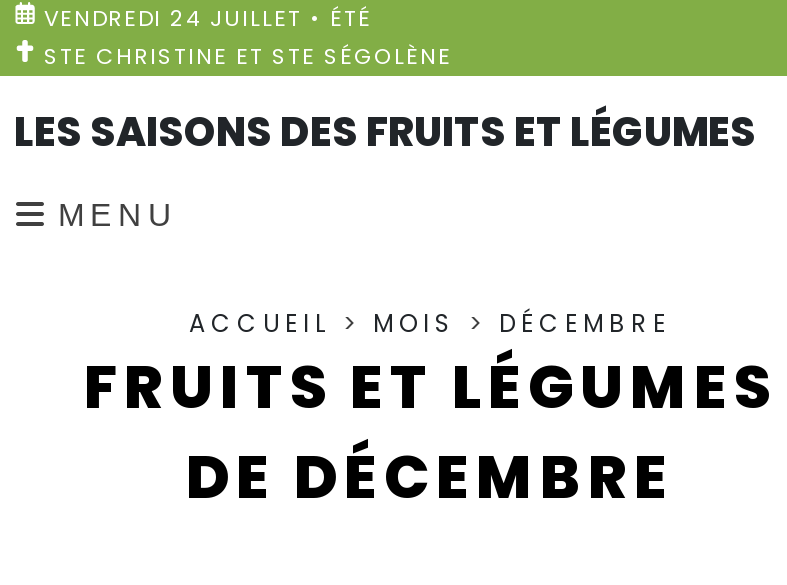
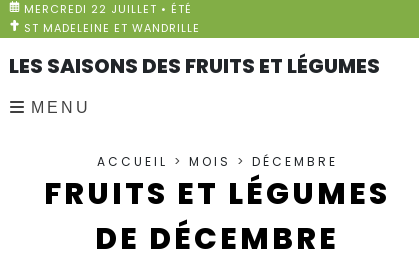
[44,2,452,72] VENDREDI 24 JUILLET • ÉTÉ | STE CHRISTINE ET STE SÉGOLÈNE -> [24,1,200,36] MERCREDI 22 JUILLET • ÉTÉ | ST MADELEINE ET WANDRILLE

